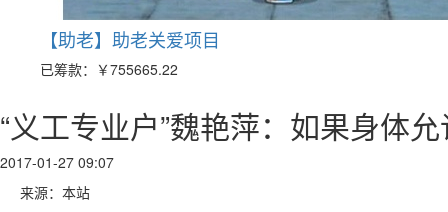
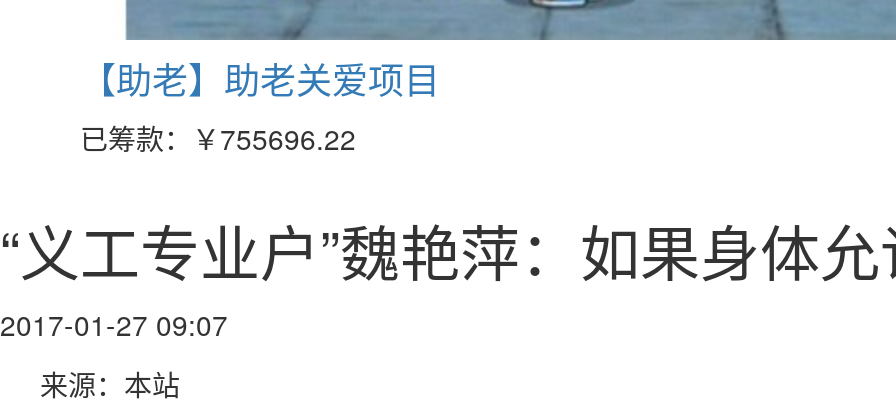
[40,59,178,79] 已筹款：￥755665.22 -> [80,118,356,158] 已筹款：￥755696.22

